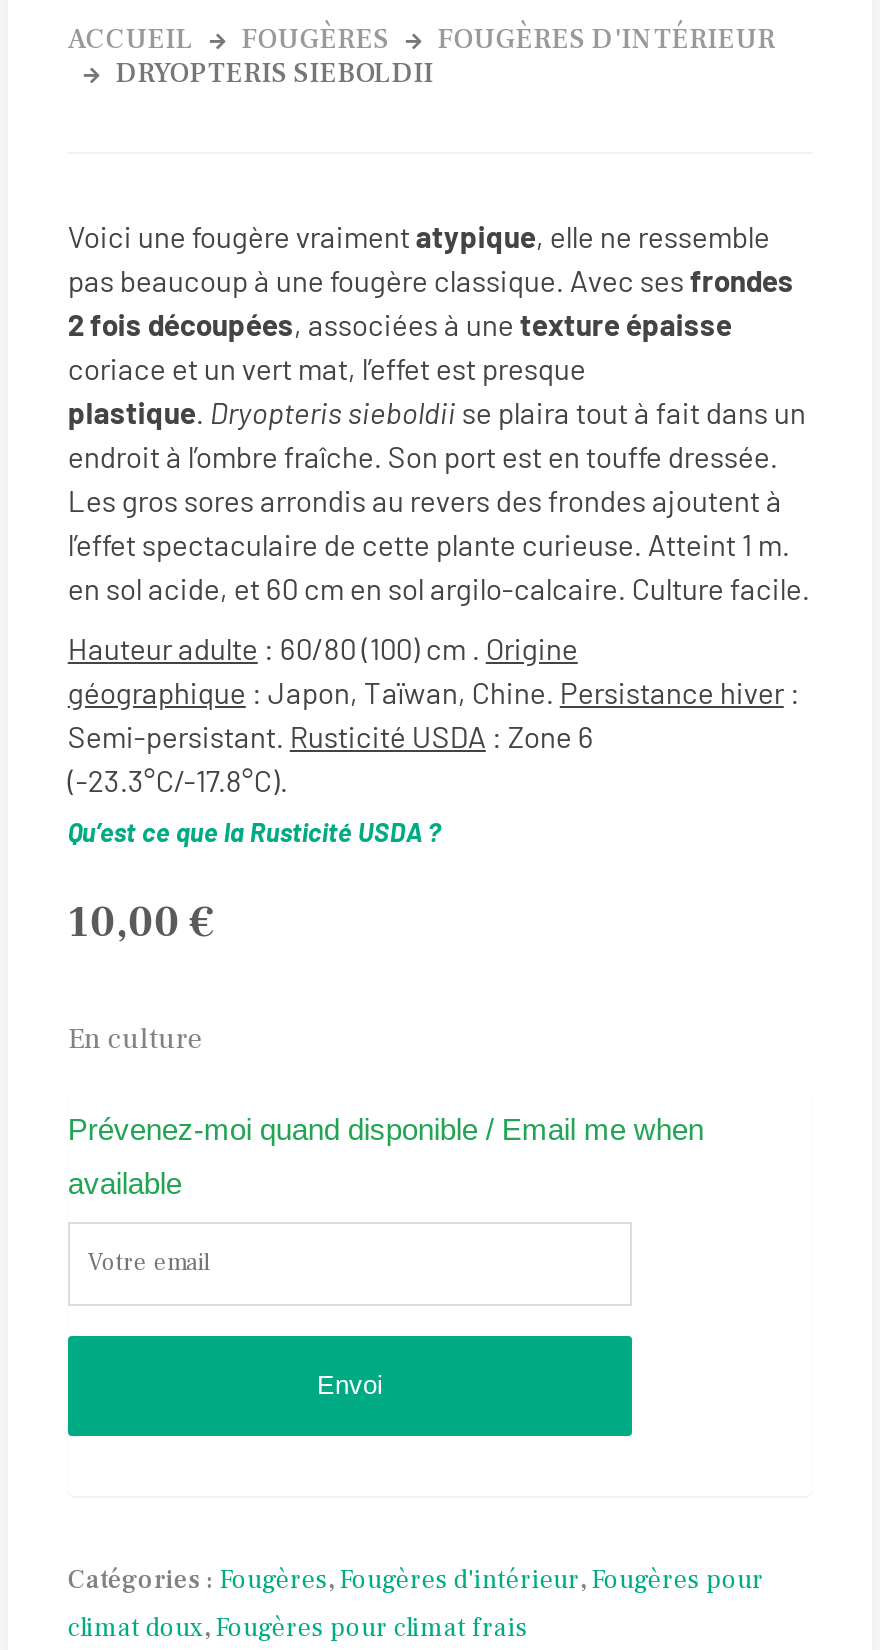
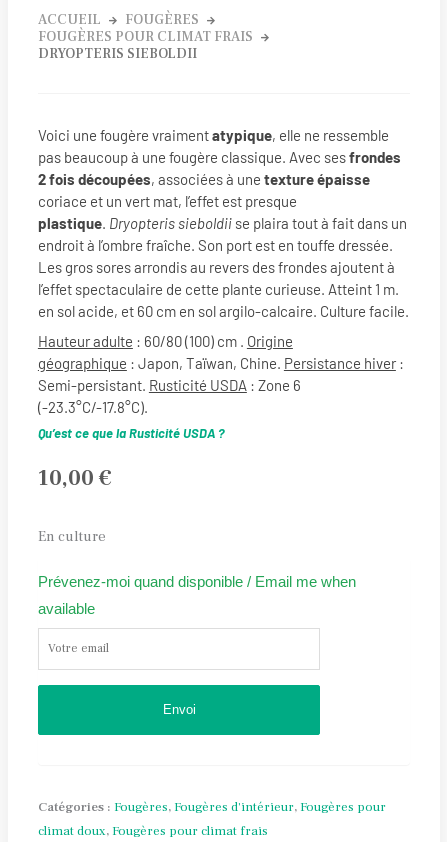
[438,21,776,57] FOUGÈRES D'INTÉRIEUR -> [38,28,253,46] FOUGÈRES POUR CLIMAT FRAIS

